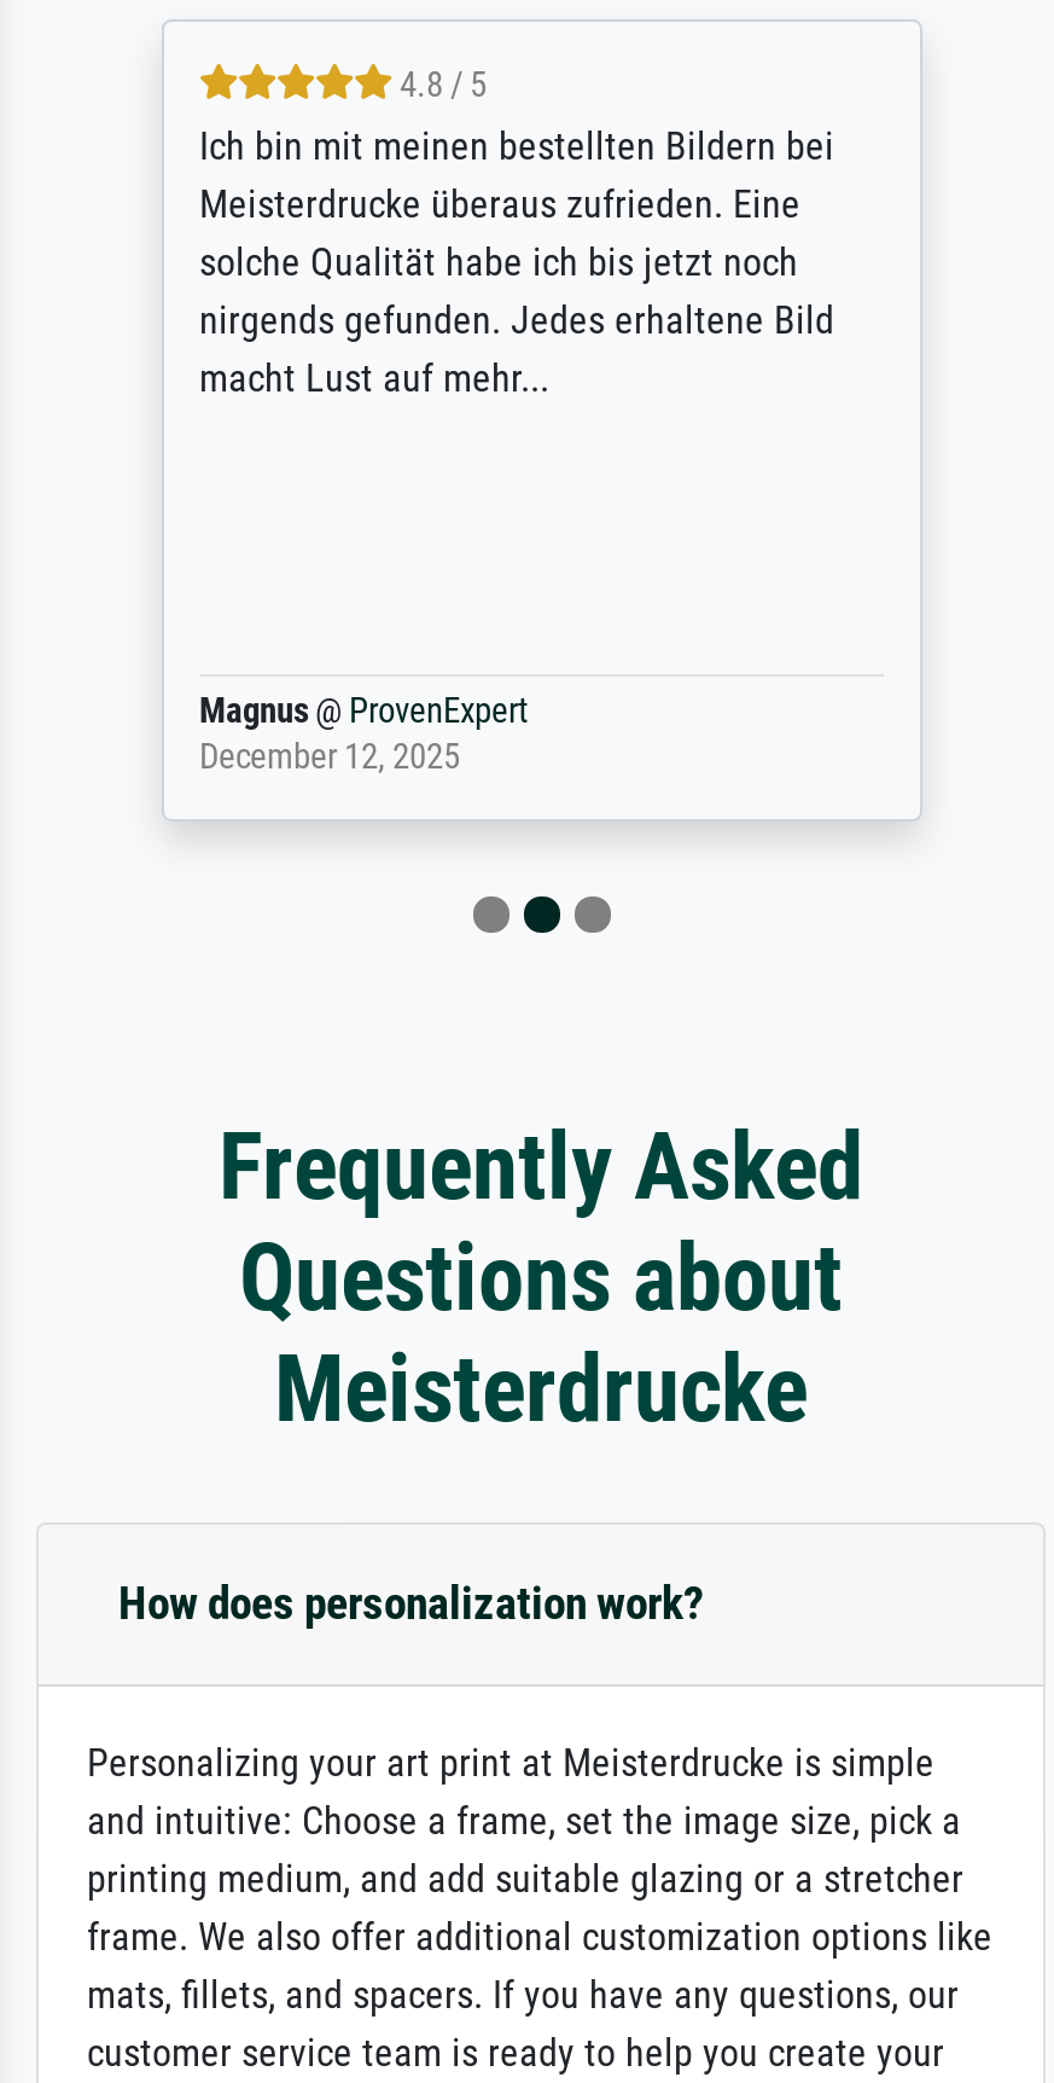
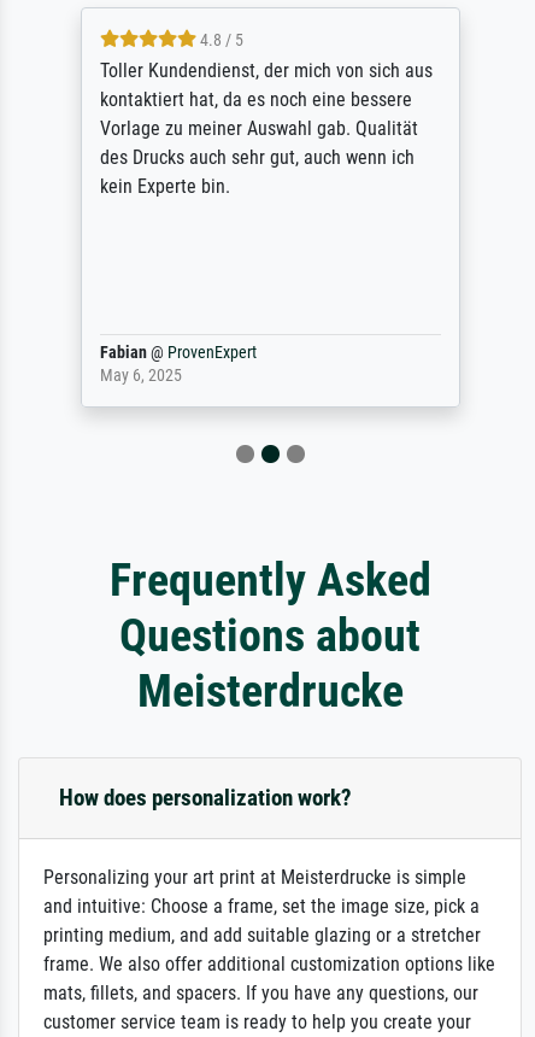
[199,123,834,401] Ich bin mit meinen bestellten Bildern bei | Meisterdrucke überaus zufrieden. Eine | solche Qualität habe ich bis jetzt noch | nirgends gefunden. Jedes erhaltene Bild | macht Lust auf mehr... -> [99,59,432,198] Toller Kundendienst, der mich von sich aus | kontaktiert hat, da es noch eine bessere | Vorlage zu meiner Auswahl gab. Qualität | des Drucks auch sehr gut, auch wenn ich | kein Experte bin.
[199,691,528,778] Magnus @ ProvenExpert | December 12, 2025 -> [99,342,256,386] Fabian @ ProvenExpert | May 6, 2025

